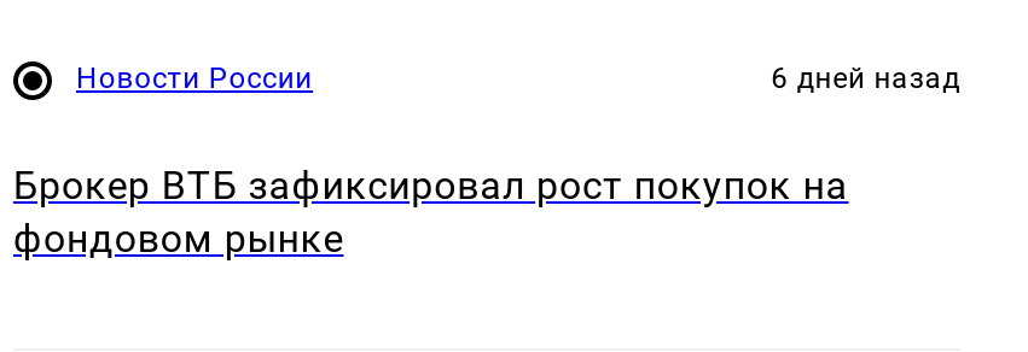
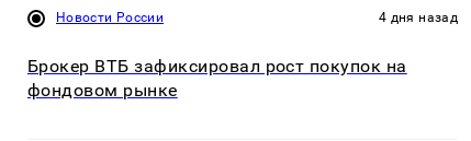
[771,62,960,95] 6 дней назад -> [379,9,458,25] 4 дня назад

